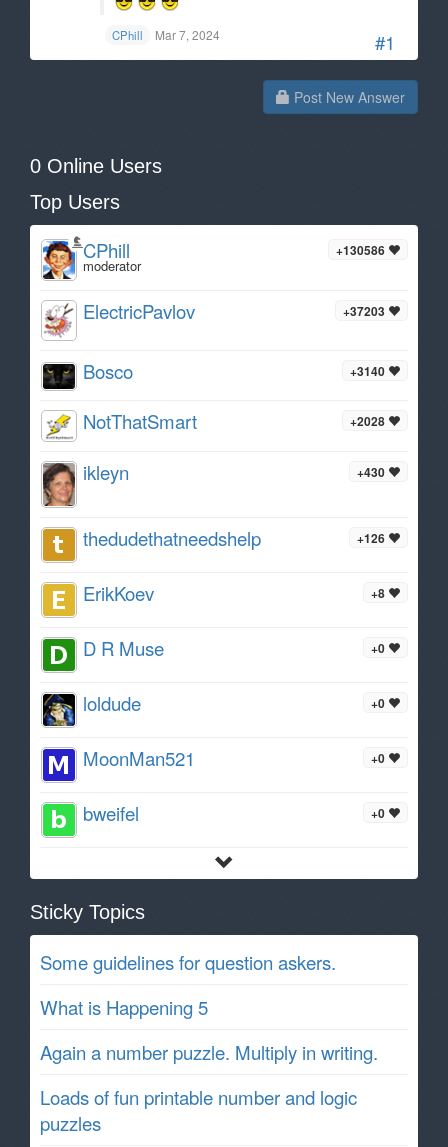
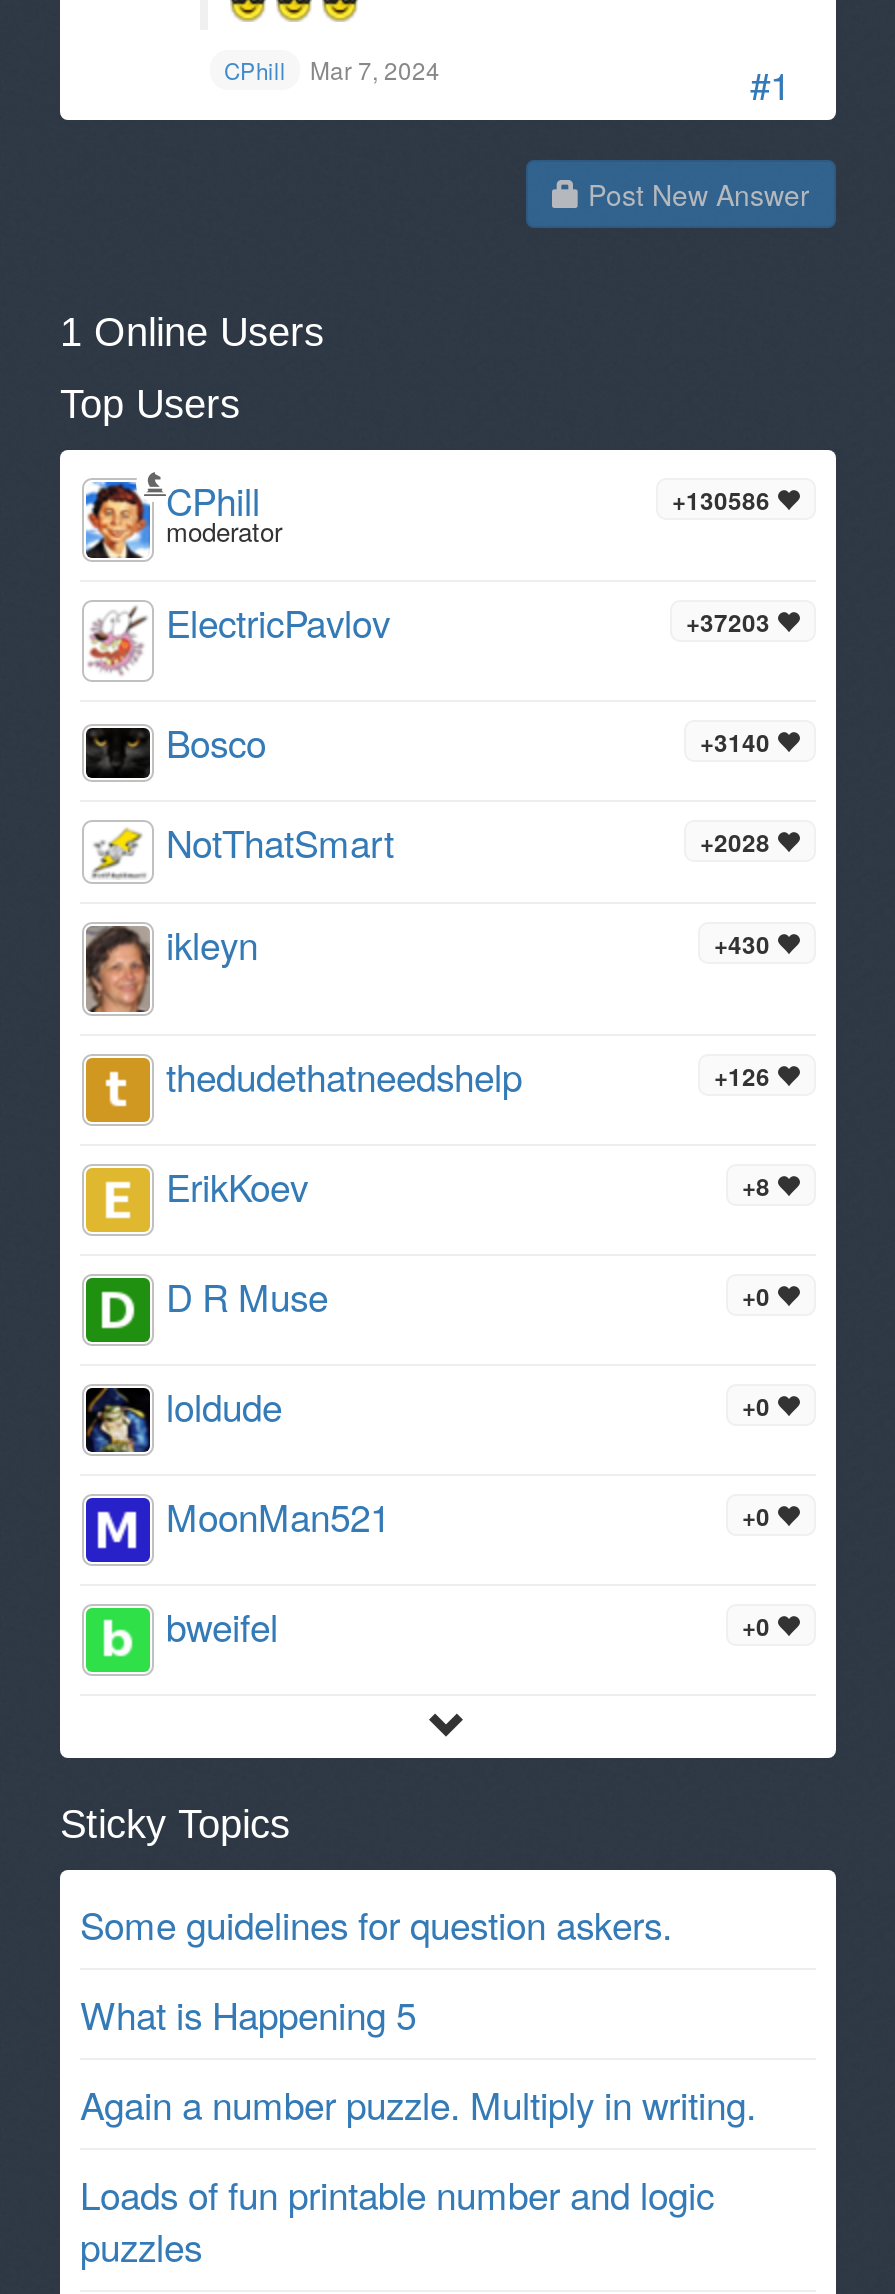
[30,155,162,177] 0 Online Users -> [60,310,324,354] 1 Online Users

